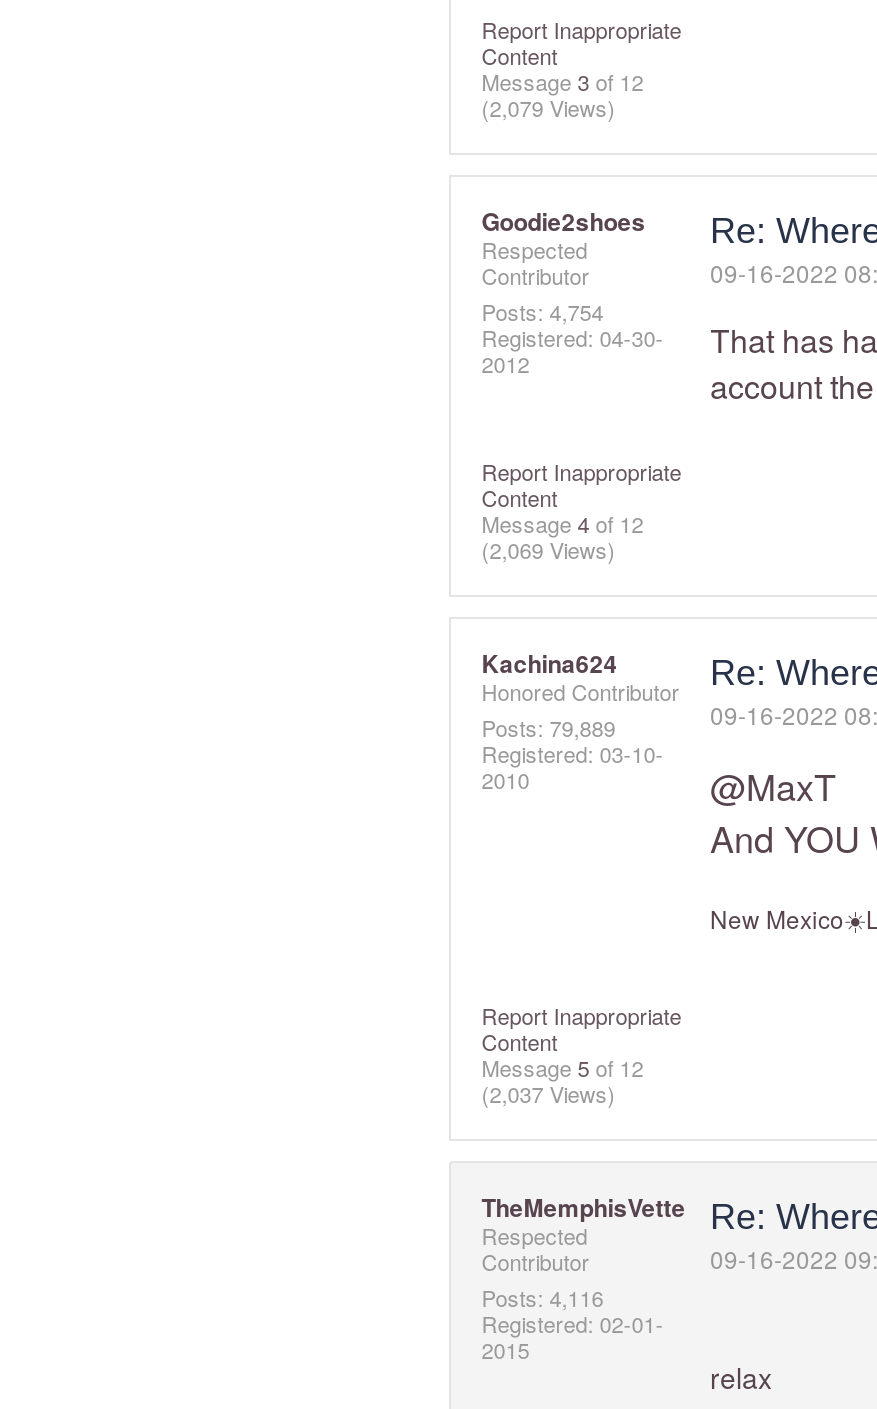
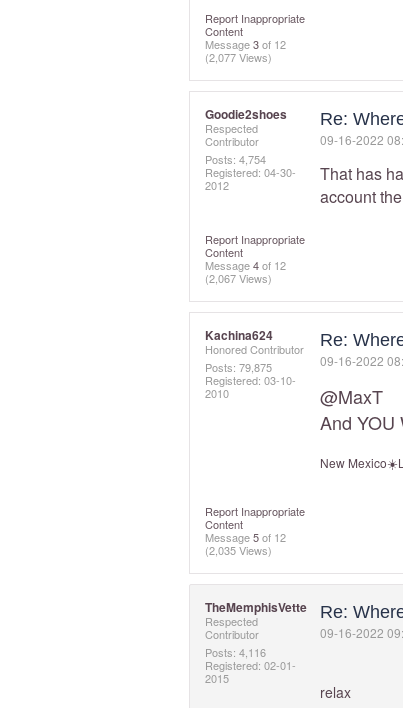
[481,92,615,124] (2,079 Views) -> [205,49,272,65] (2,077 Views)
[481,534,615,566] (2,069 Views) -> [205,270,272,286] (2,067 Views)
[481,712,615,744] Posts: 79,889 -> [205,359,272,375] Posts: 79,875
[481,1078,615,1110] (2,037 Views) -> [205,542,272,558] (2,035 Views)

